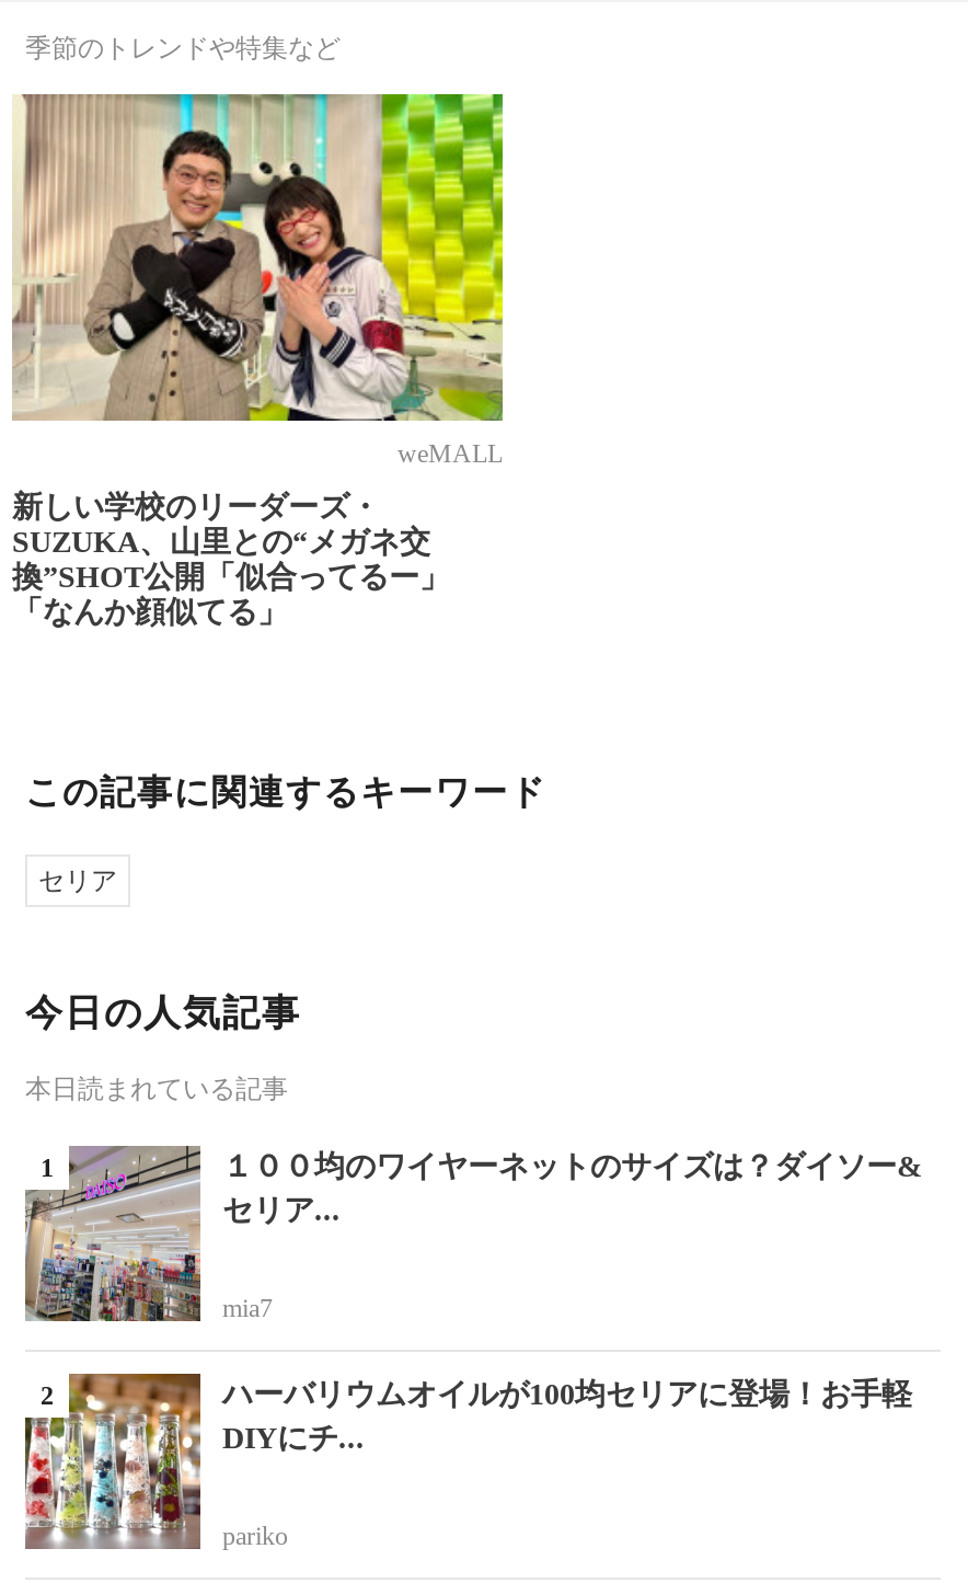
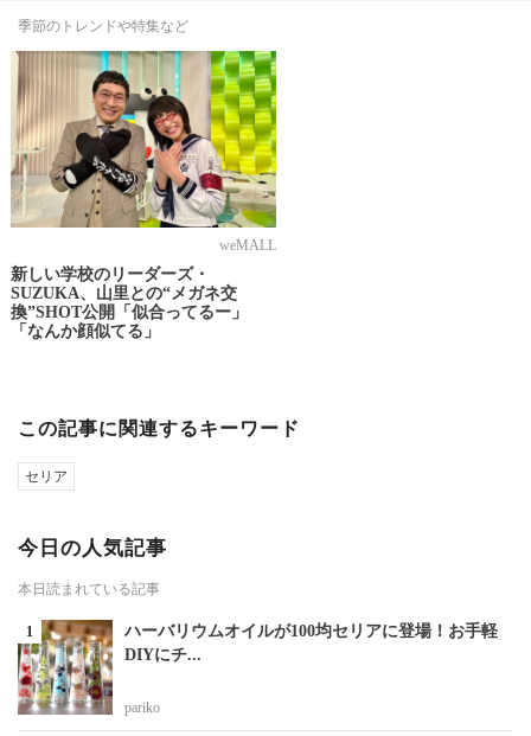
[25,1146,923,1324] [image] | １００均のワイヤーネットのサイズは？ダイソー& | セリア... | mia7 -> none

